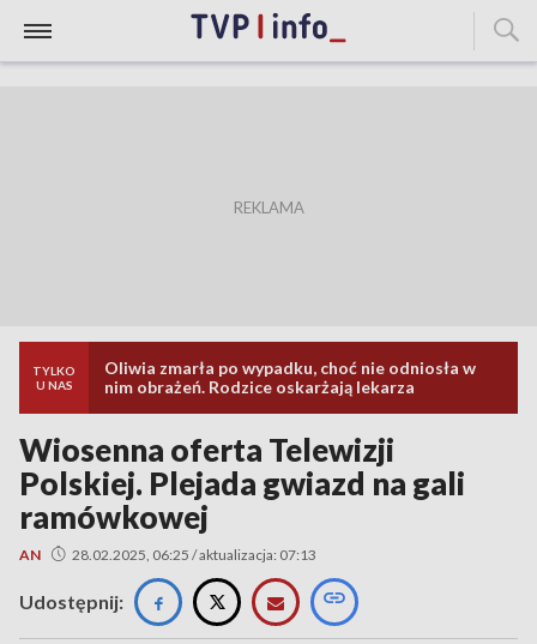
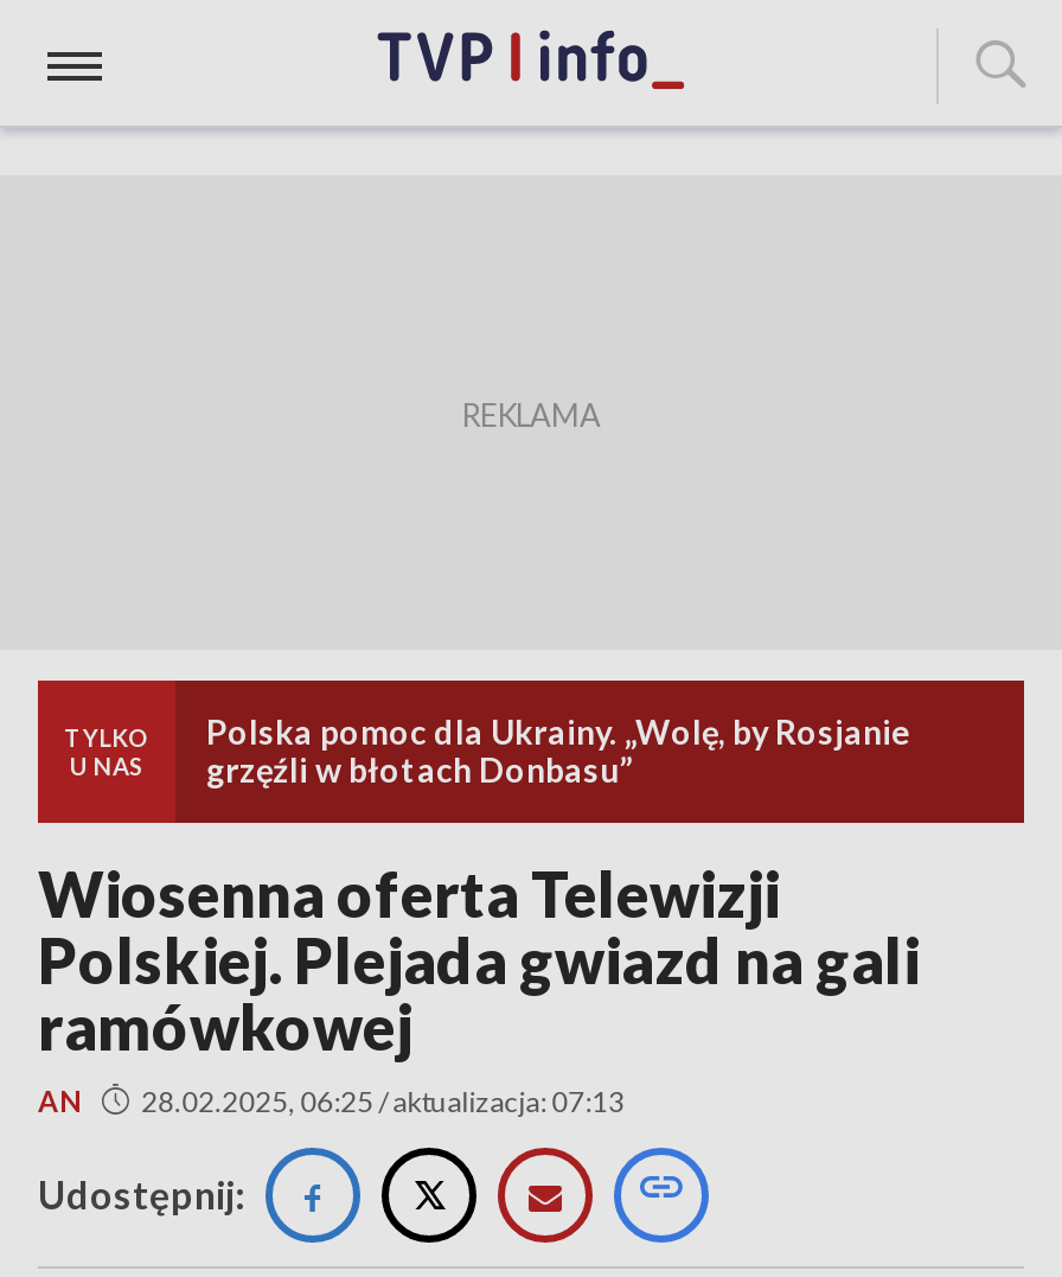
[104,357,476,397] Oliwia zmarła po wypadku, choć nie odniosła w | nim obrażeń. Rodzice oskarżają lekarza -> [206,711,910,790] Polska pomoc dla Ukrainy. „Wolę, by Rosjanie | grzęźli w błotach Donbasu”

